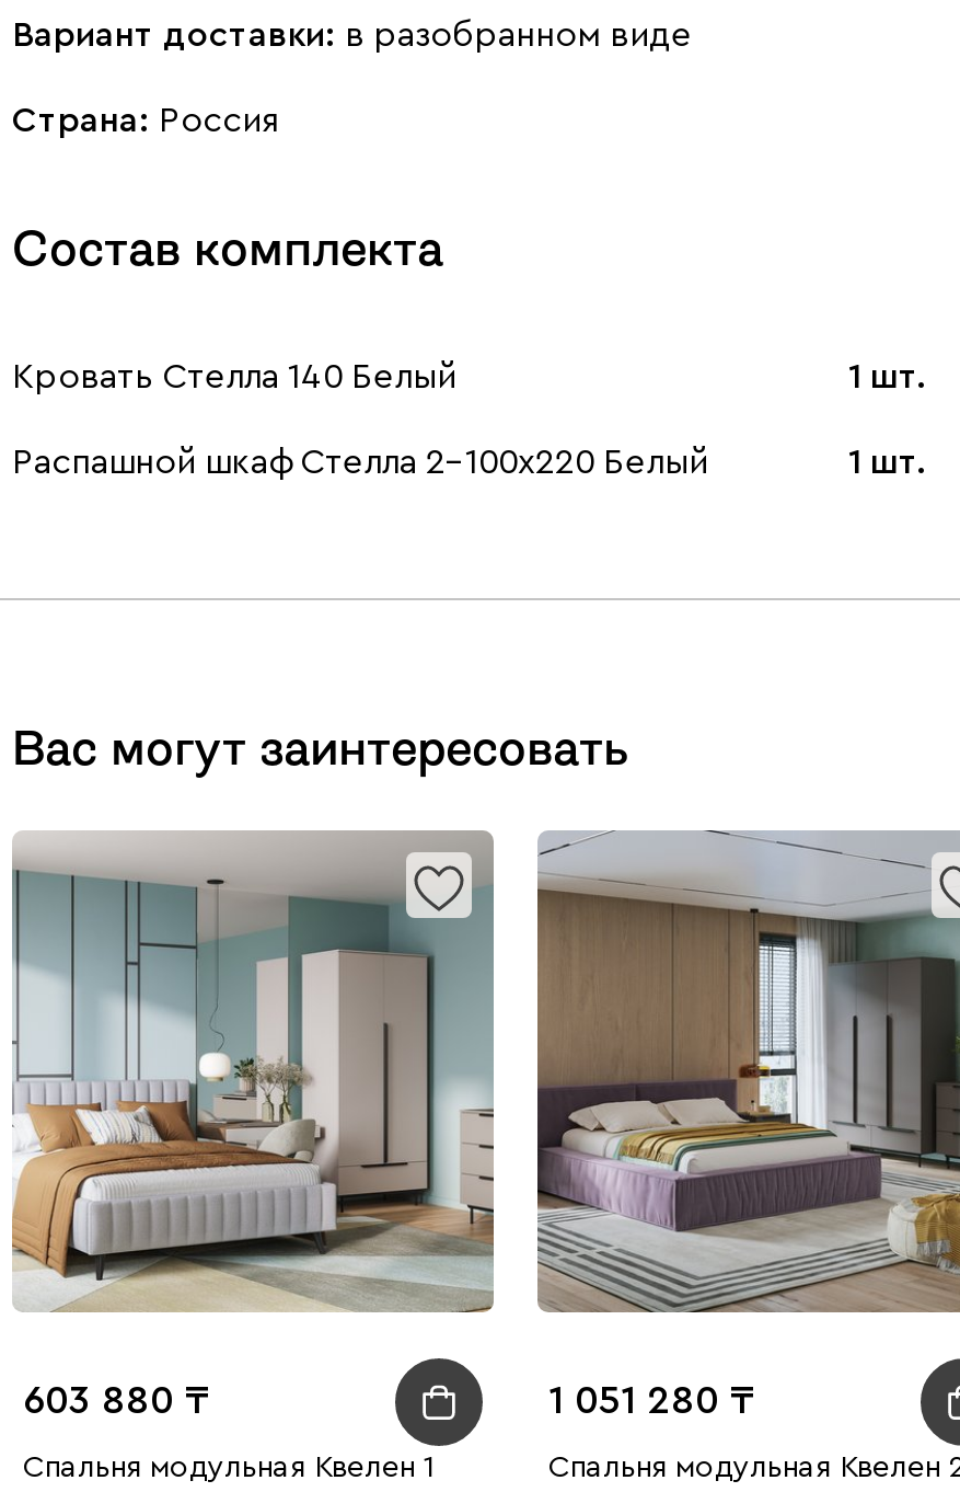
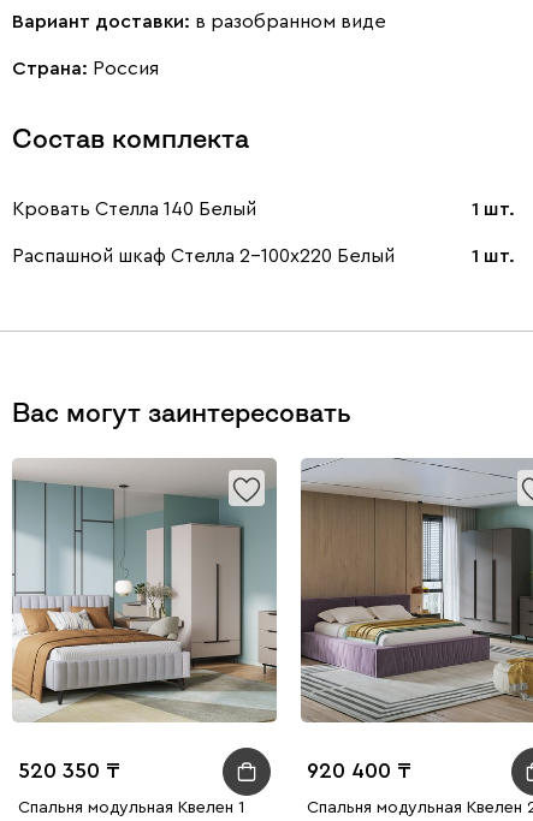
[23,1380,174,1420] 603 880 -> [18,760,100,781] 520 350
[548,1380,719,1420] 1 051 280 -> [307,760,391,781] 920 400

